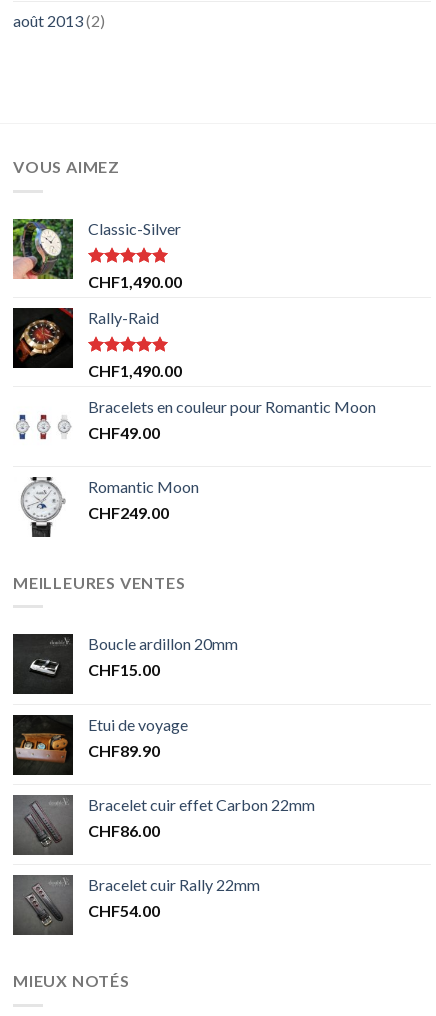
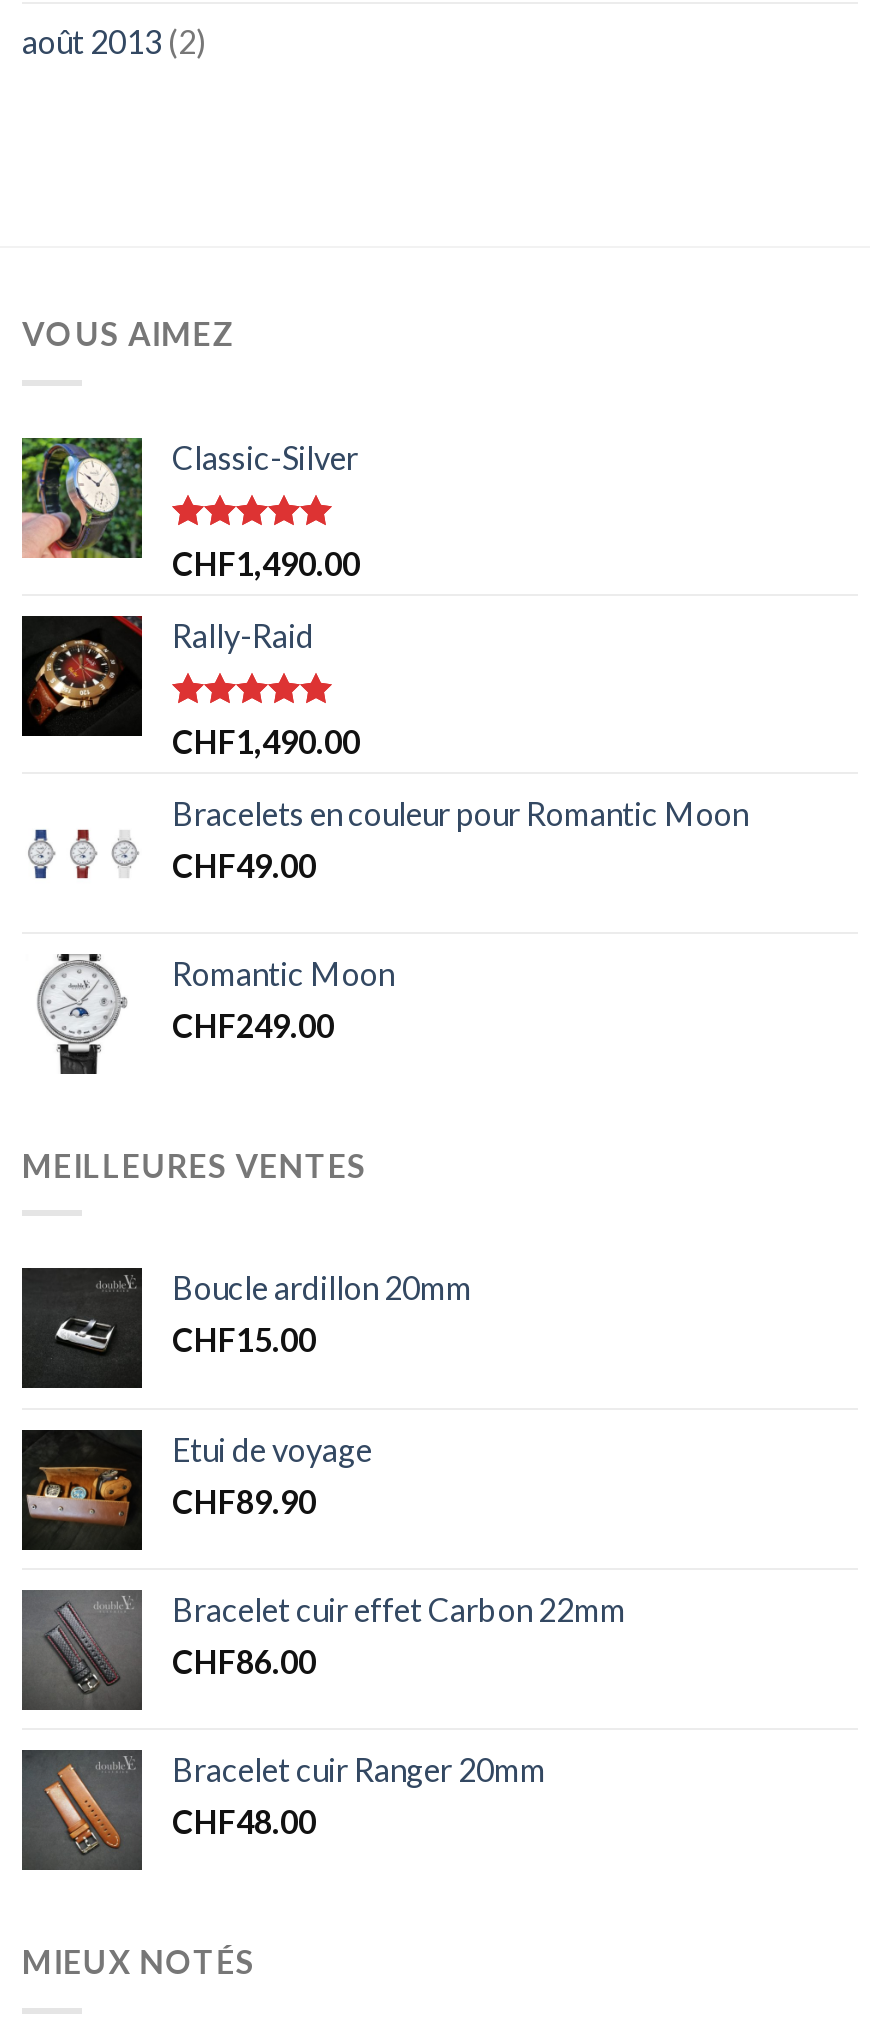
[26,875,260,922] [image] | Bracelet cuir Rally 22mm -> [26,1751,546,1846] [image] | Bracelet cuir Ranger 20mm
[88,901,160,920] CHF54.00 -> [172,1803,316,1841] CHF48.00

